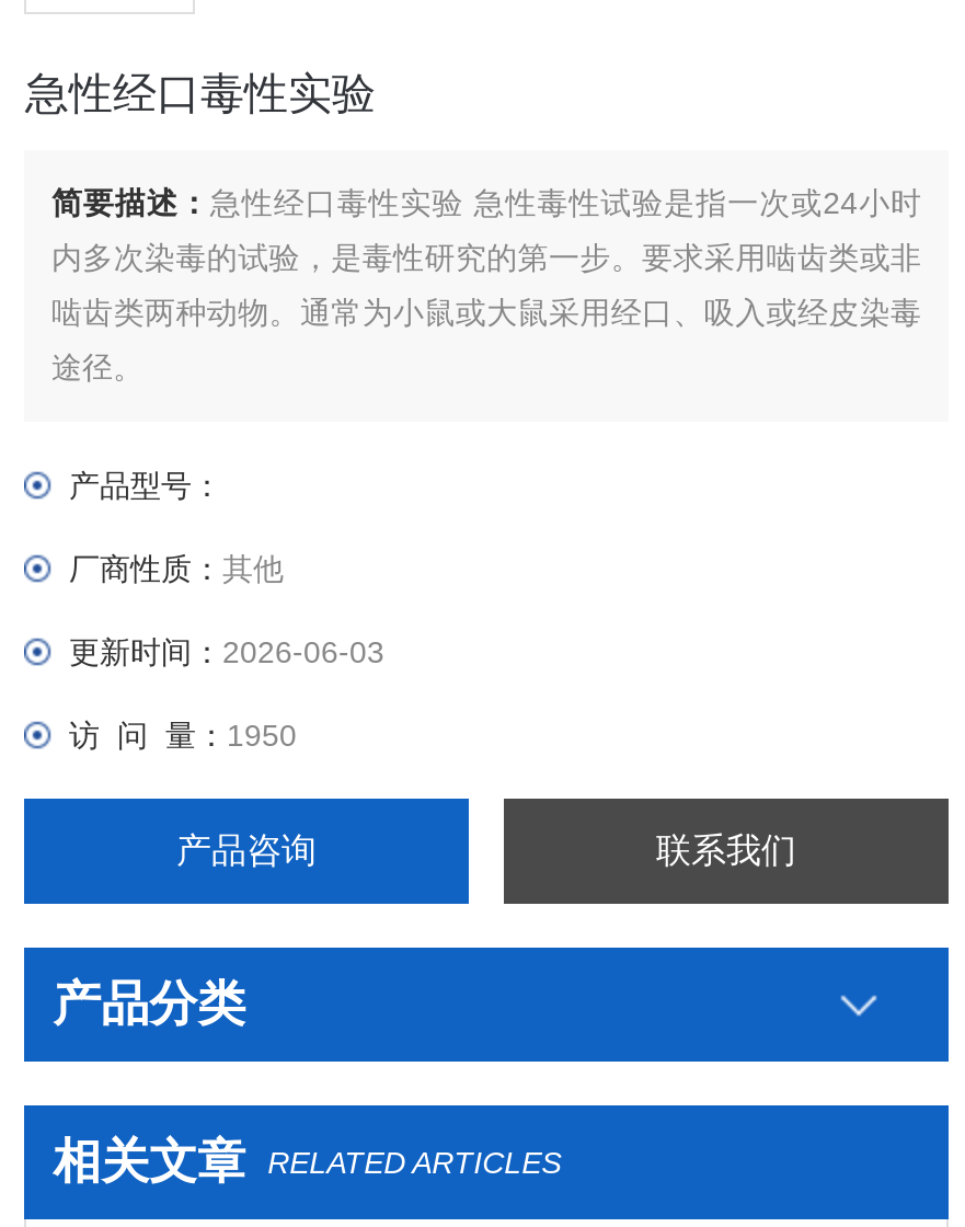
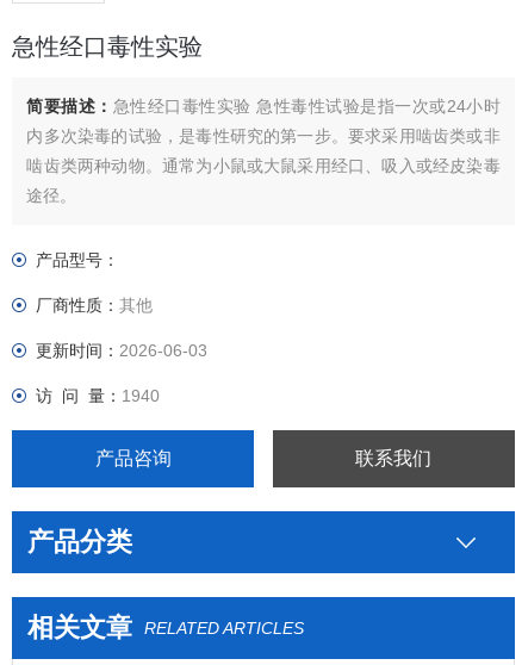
[69,718,297,753] 访 问 量：1950 -> [36,386,160,405] 访 问 量：1940

